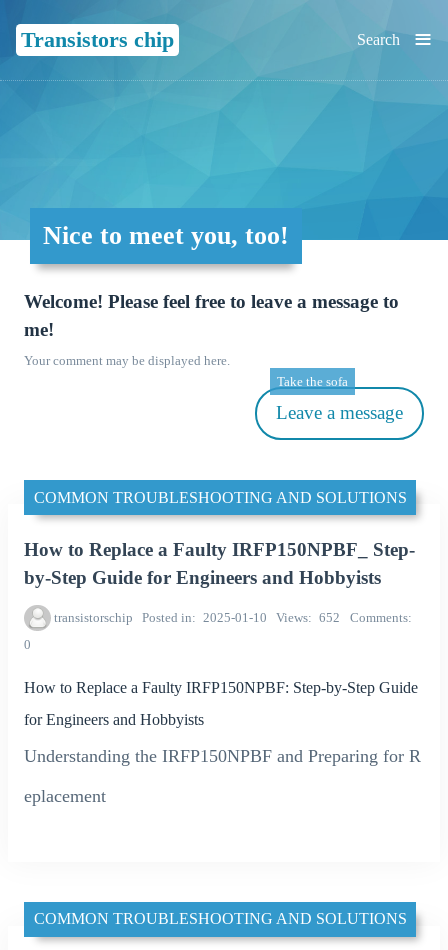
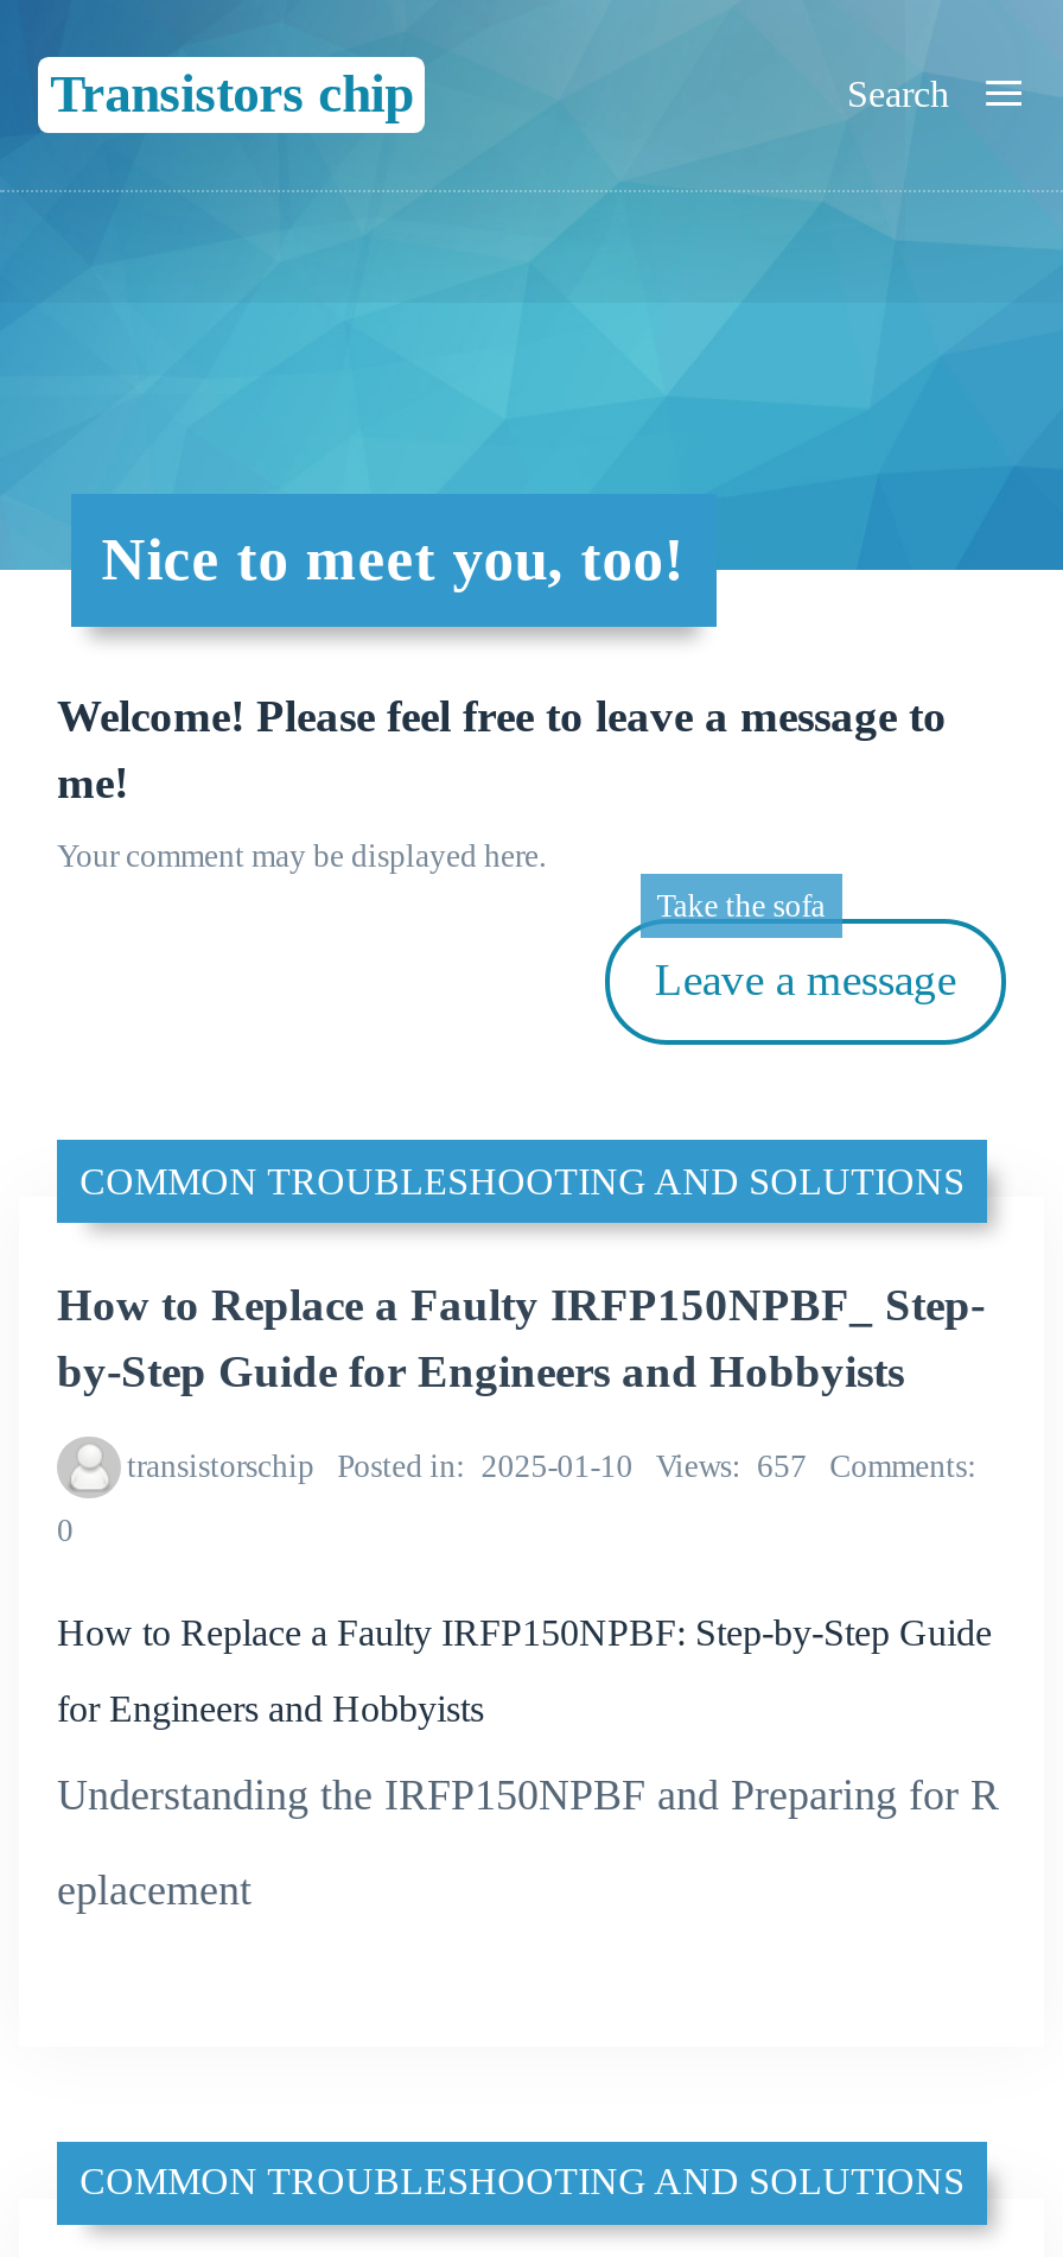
[53,610,408,625] transistorschip Posted in 2025-01-10 Views 652 Comments -> [127,1449,967,1485] transistorschip Posted in 2025-01-10 Views 657 Comments

